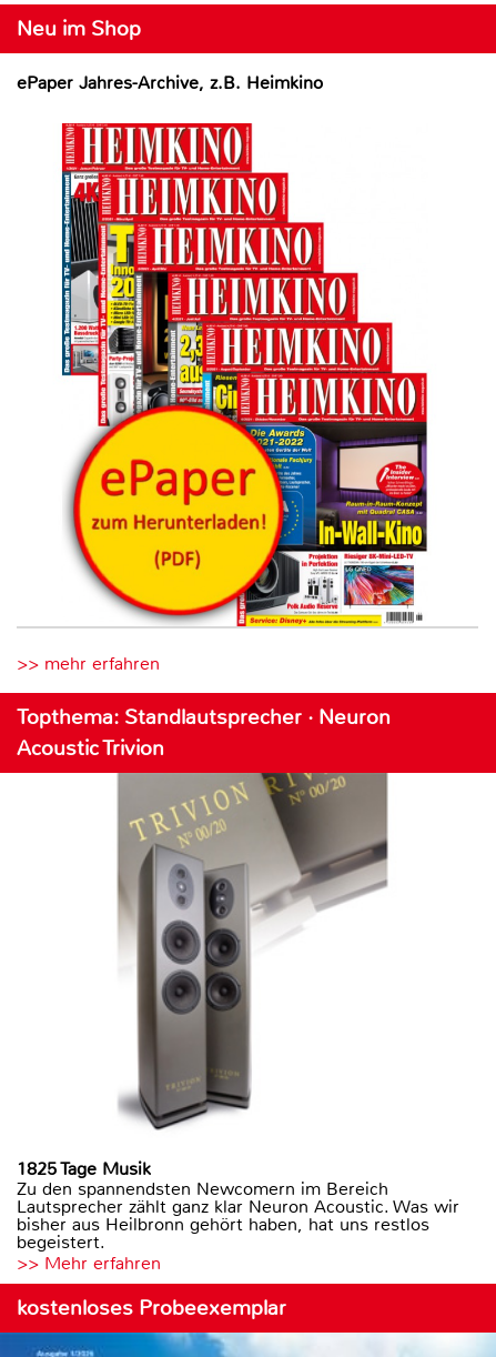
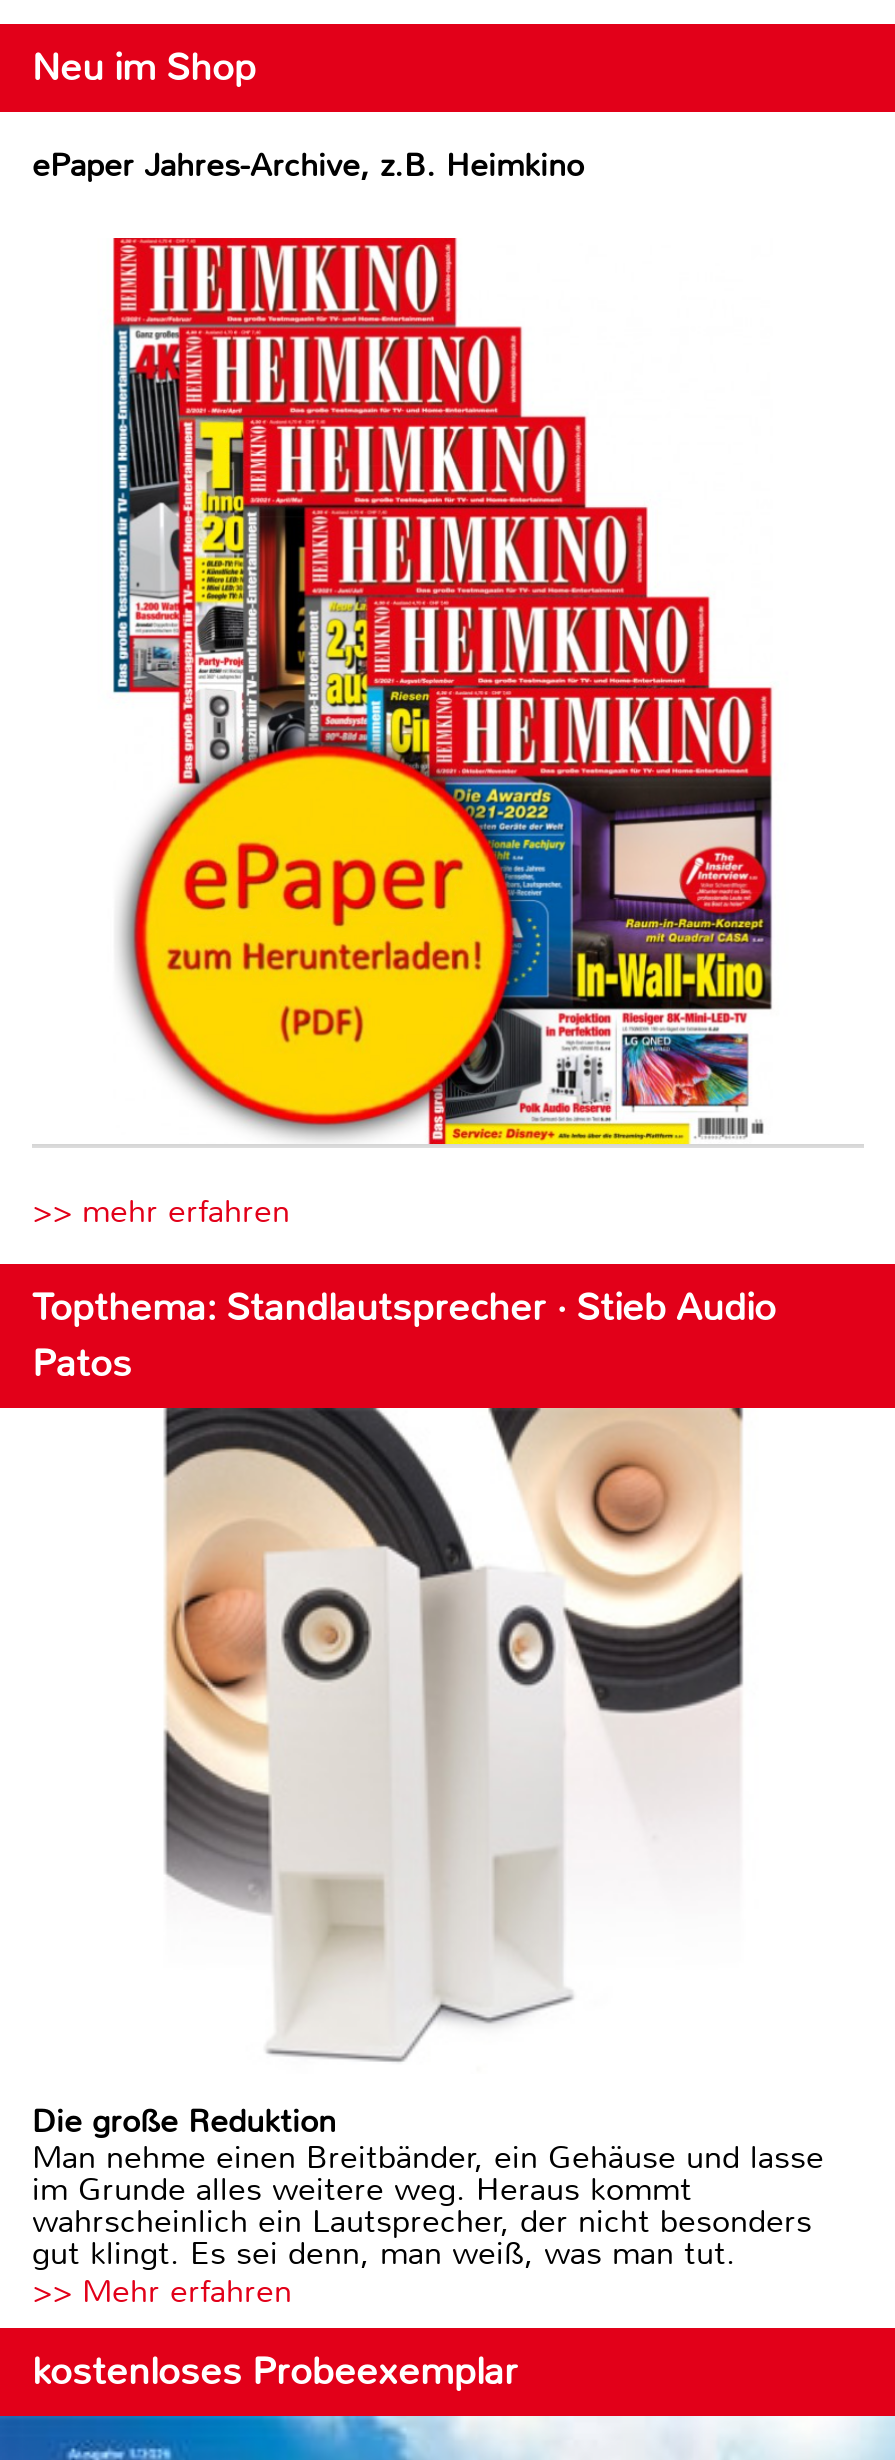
[17,703,391,762] Topthema: Standlautsprecher · Neuron | Acoustic Trivion -> [32,1283,776,1389] Topthema: Standlautsprecher · Stieb Audio | Patos
[17,772,459,1254] [image] | 1825 Tage Musik | Zu den spannendsten Newcomern im Bereich | Lautsprecher zählt ganz klar Neuron Acoustic. Was wir | bisher aus Heilbronn gehört haben, hat uns restlos | begeistert. -> [32,1406,824,2274] [image] | Die große Reduktion | Man nehme einen Breitbänder, ein Gehäuse und lasse | im Grunde alles weitere weg. Heraus kommt | wahrscheinlich ein Lautsprecher, der nicht besonders | gut klingt. Es sei denn, man weiß, was man tut.

